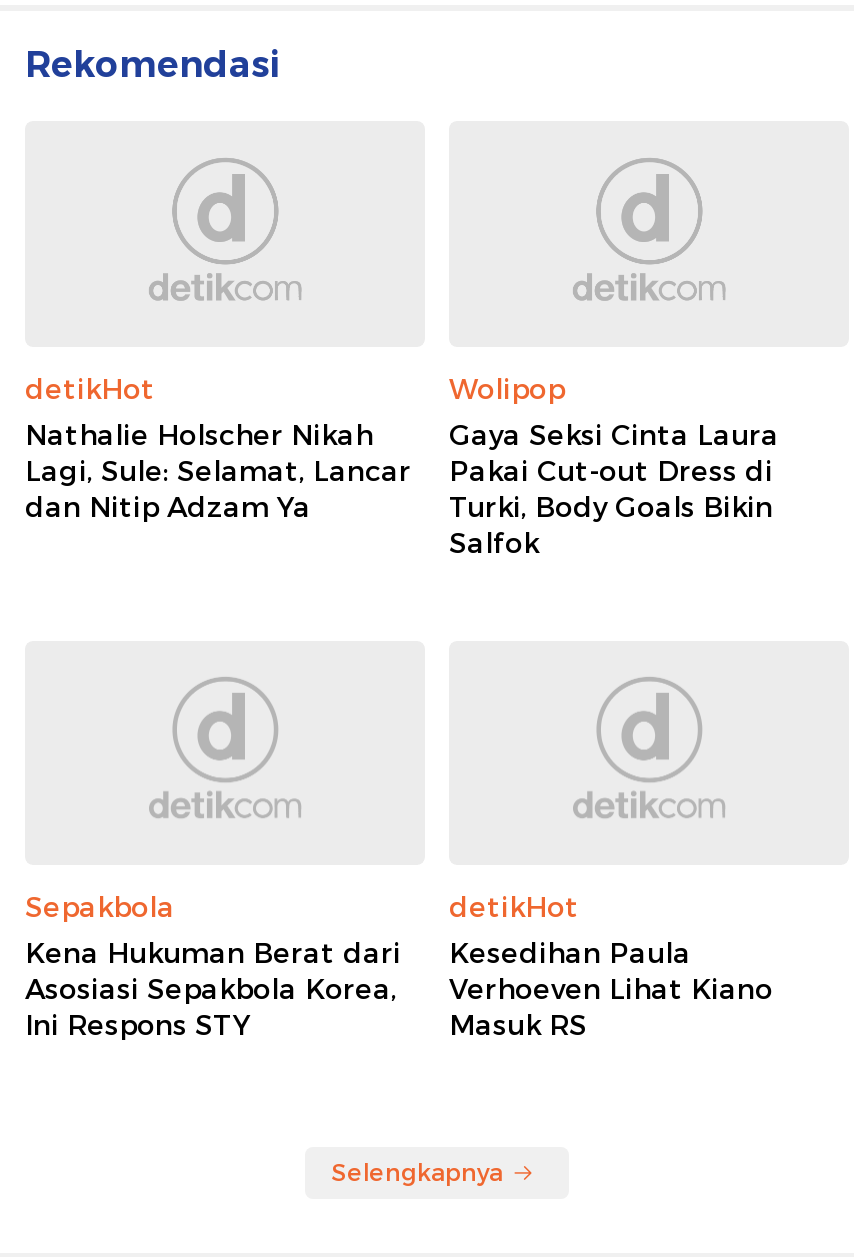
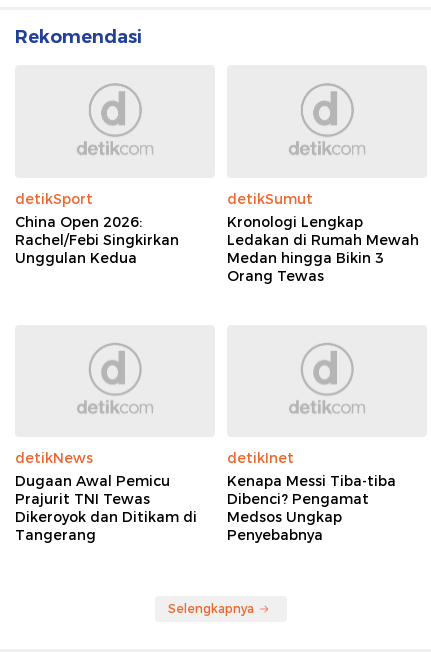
[25,371,411,525] detikHot | Nathalie Holscher Nikah | Lagi, Sule: Selamat, Lancar | dan Nitip Adzam Ya -> [15,190,179,267] detikSport | China Open 2026: | Rachel/Febi Singkirkan | Unggulan Kedua
[449,371,779,561] Wolipop | Gaya Seksi Cinta Laura | Pakai Cut-out Dress di | Turki, Body Goals Bikin | Salfok -> [227,190,419,285] detikSumut | Kronologi Lengkap | Ledakan di Rumah Mewah | Medan hingga Bikin 3 | Orang Tewas
[25,890,401,1044] Sepakbola | Kena Hukuman Berat dari | Asosiasi Sepakbola Korea, | Ini Respons STY -> [15,449,197,544] detikNews | Dugaan Awal Pemicu | Prajurit TNI Tewas | Dikeroyok dan Ditikam di | Tangerang
[449,890,773,1044] detikHot | Kesedihan Paula | Verhoeven Lihat Kiano | Masuk RS -> [227,449,396,544] detikInet | Kenapa Messi Tiba-tiba | Dibenci? Pengamat | Medsos Ungkap | Penyebabnya

